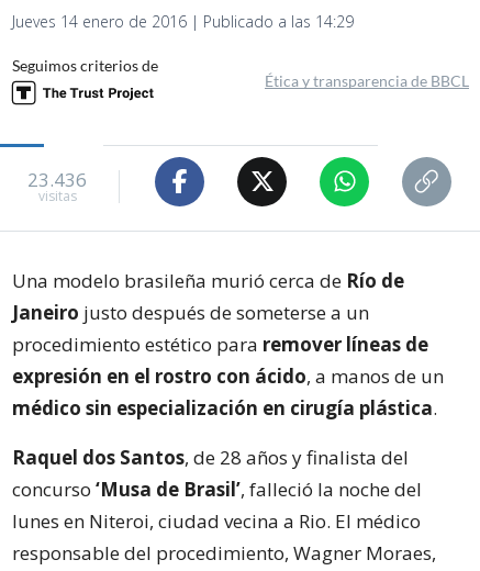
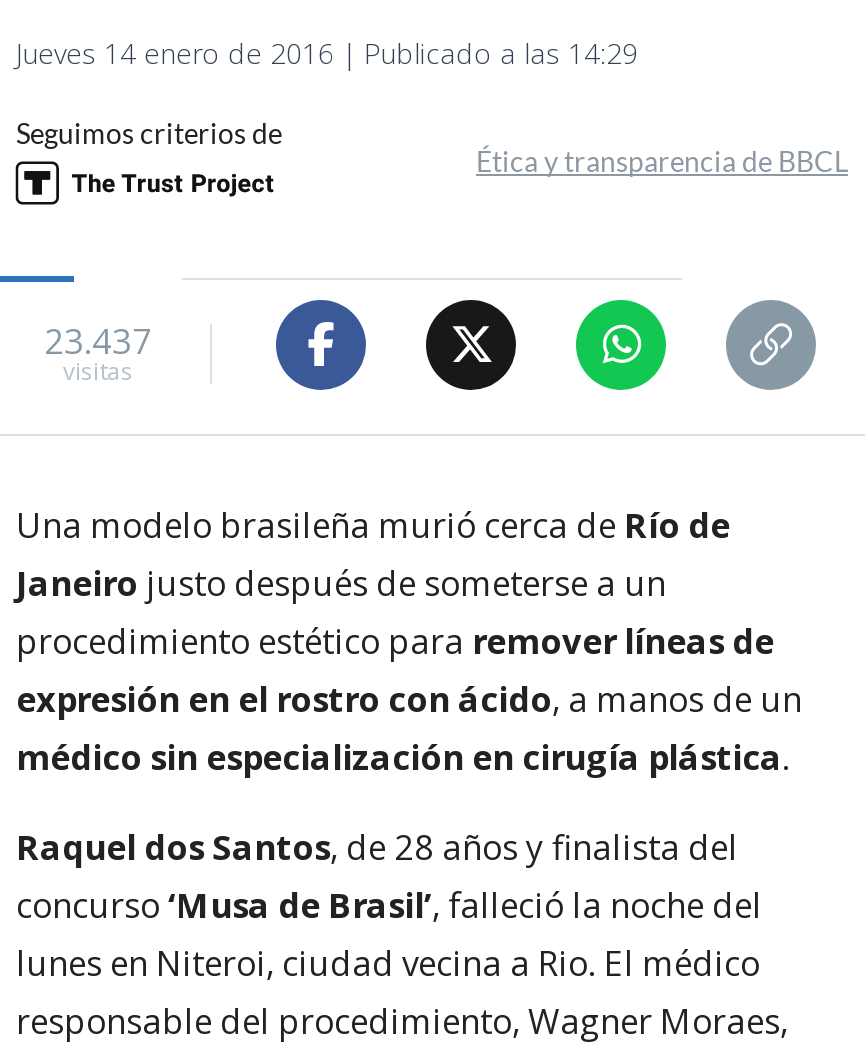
[27,167,87,192] 23.436 -> [44,319,152,365] 23.437

